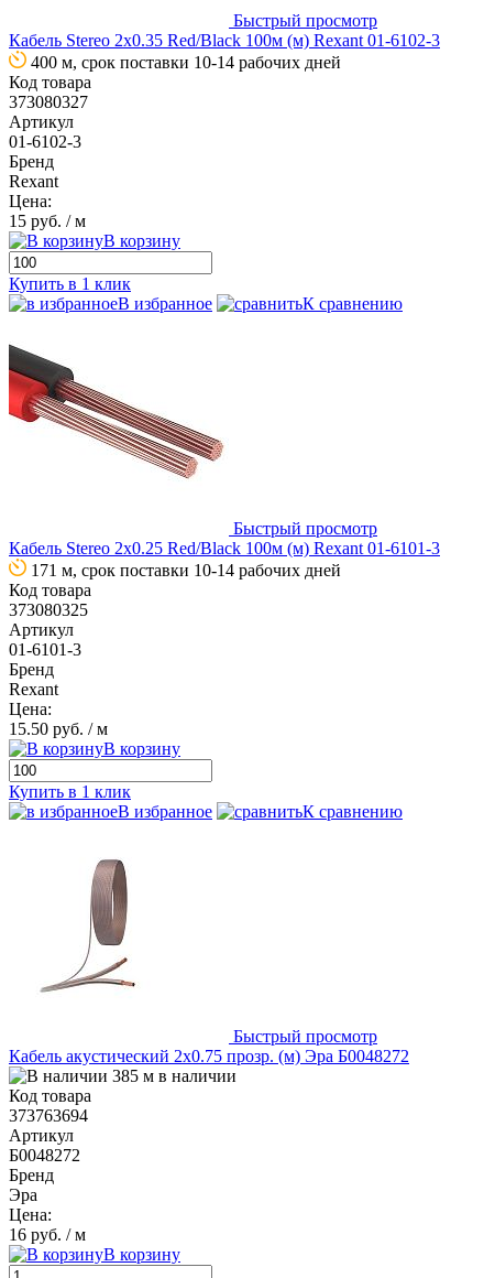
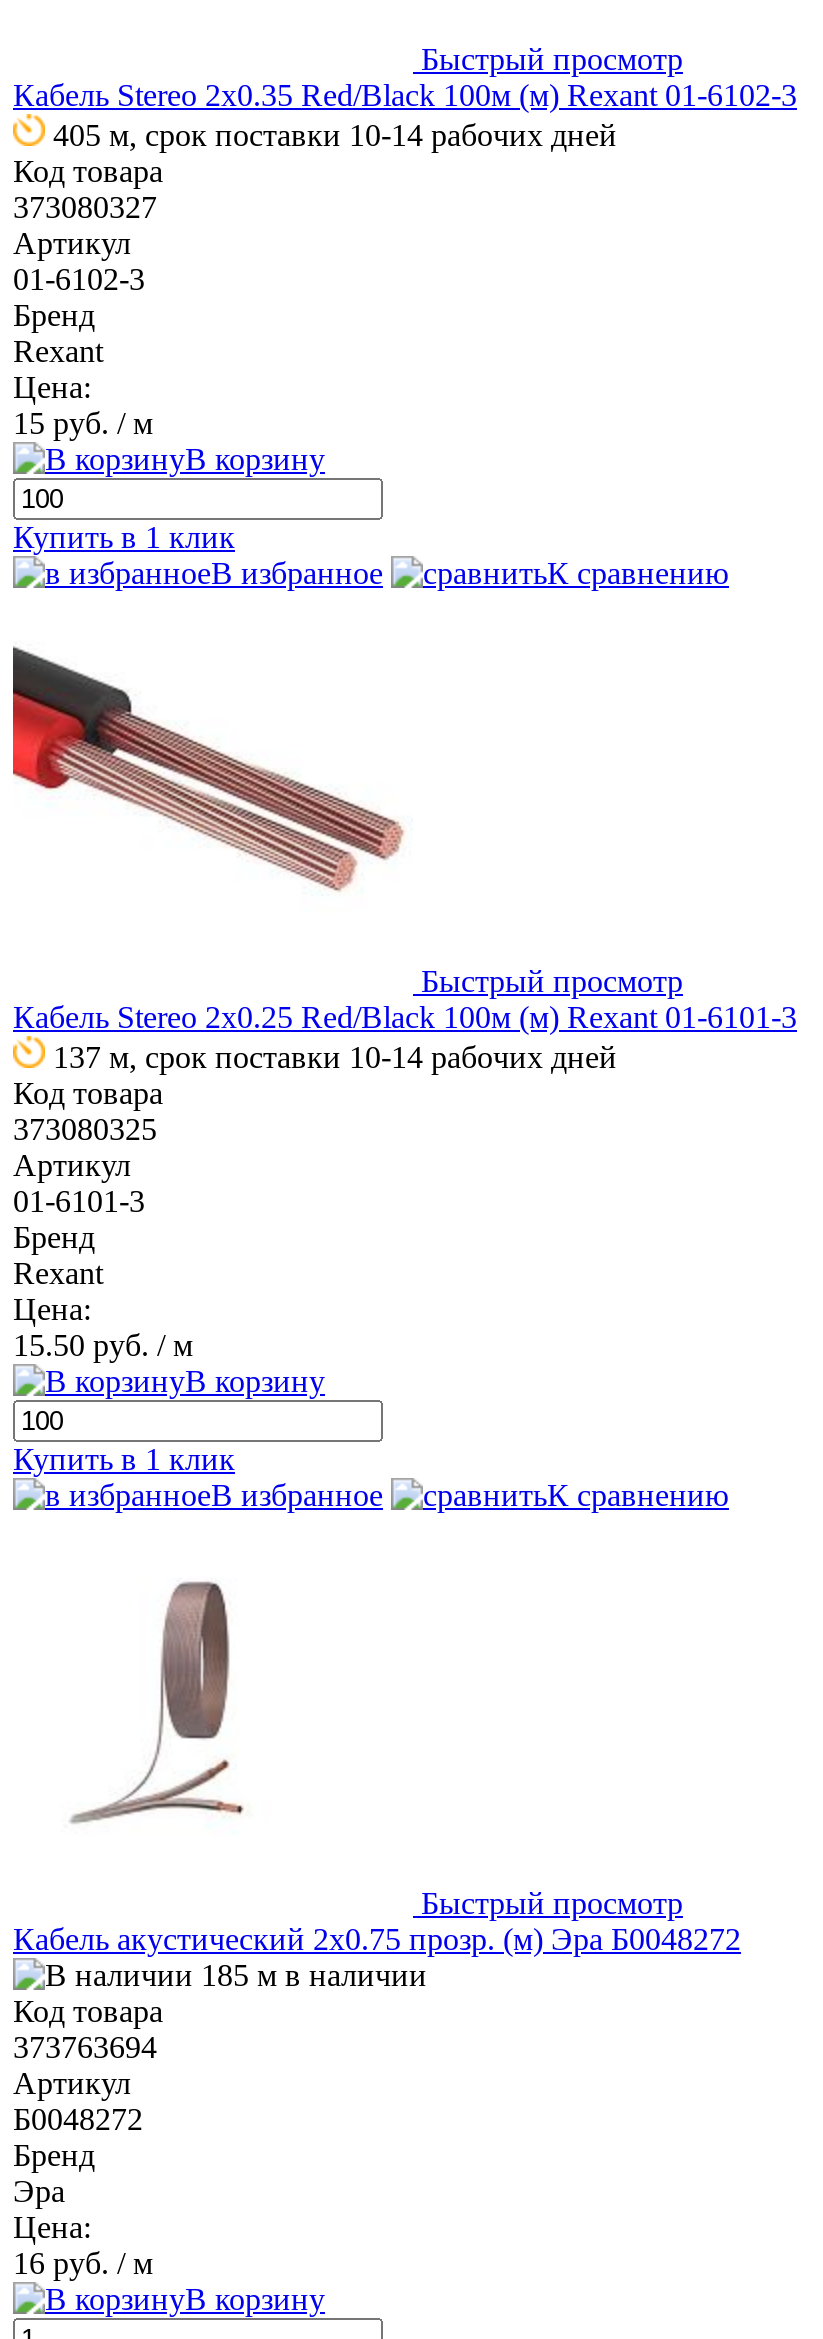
[31,53,341,72] 400 м, срок поставки 10-14 рабочих дней -> [53,118,617,152] 405 м, срок поставки 10-14 рабочих дней
[31,561,341,579] 171 м, срок поставки 10-14 рабочих дней -> [53,1040,617,1074] 137 м, срок поставки 10-14 рабочих дней
[112,1066,237,1085] 385 м в наличии -> [201,1958,427,1992] 185 м в наличии

